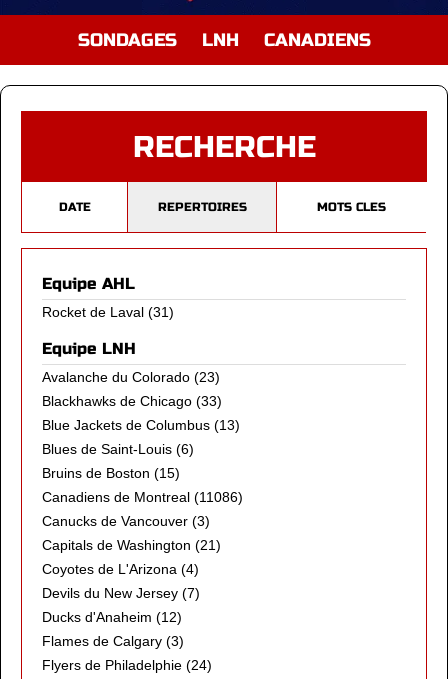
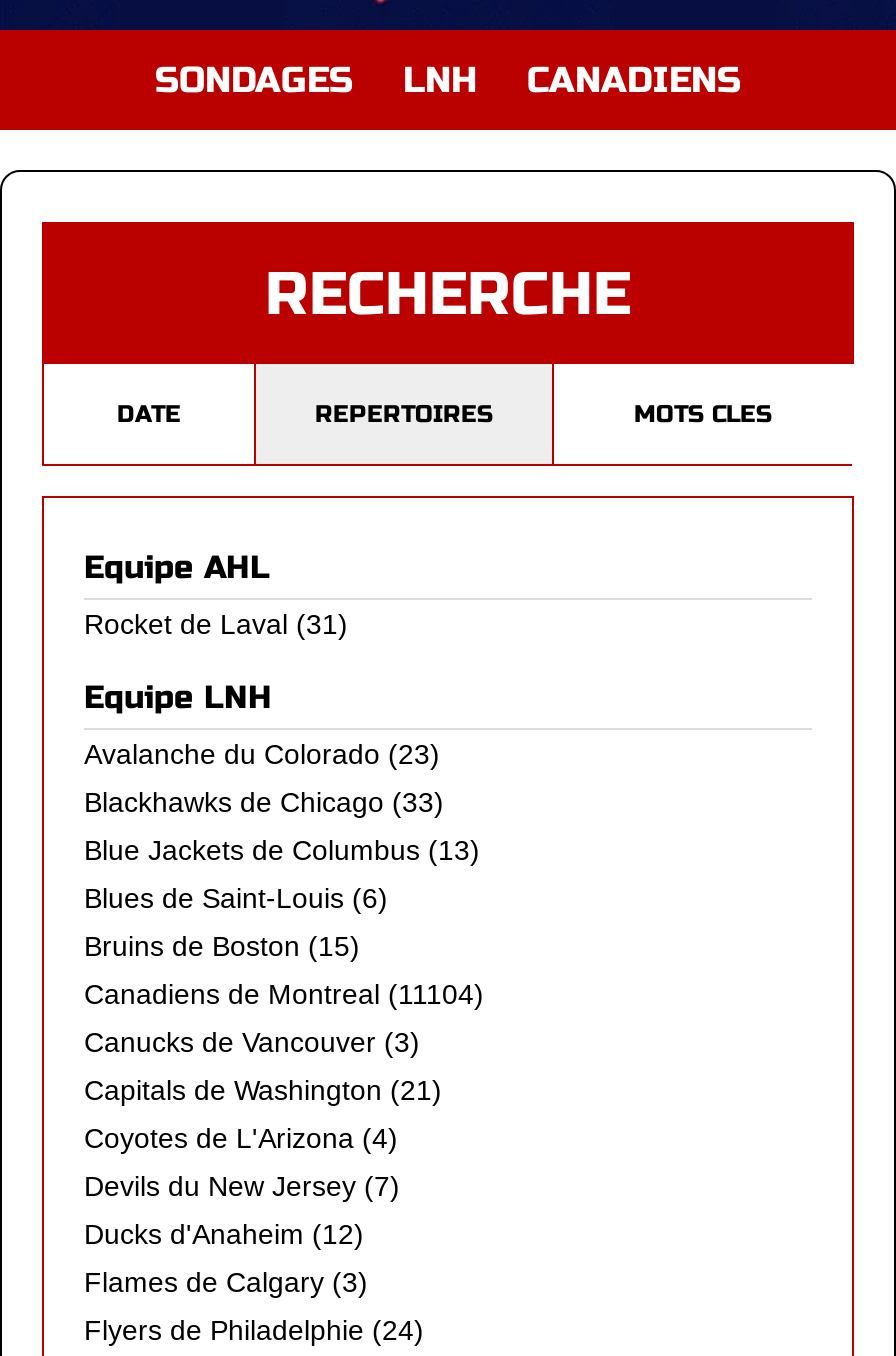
[42,489,243,505] Canadiens de Montreal (11086) -> [84,978,484,1010] Canadiens de Montreal (11104)

